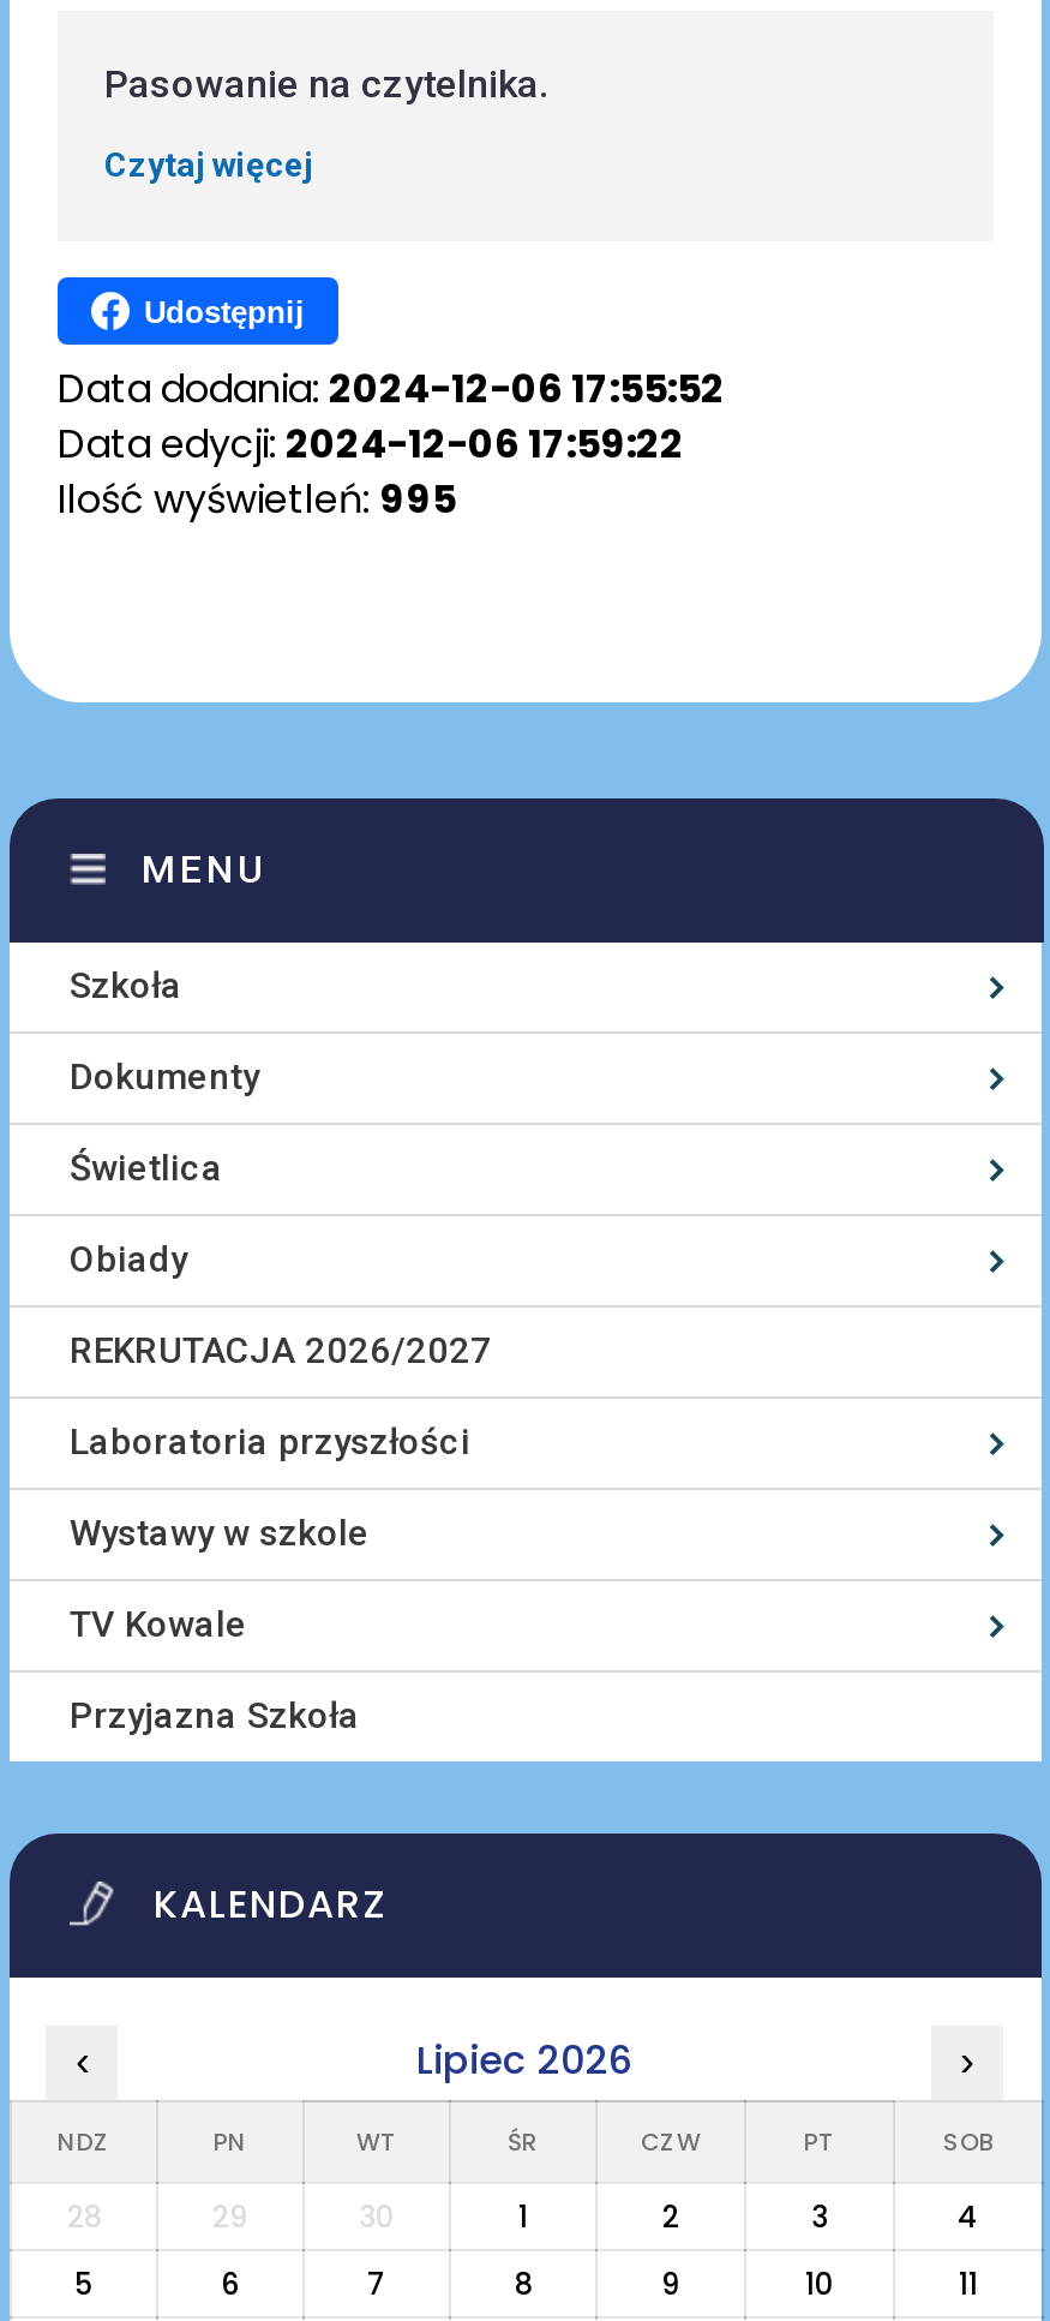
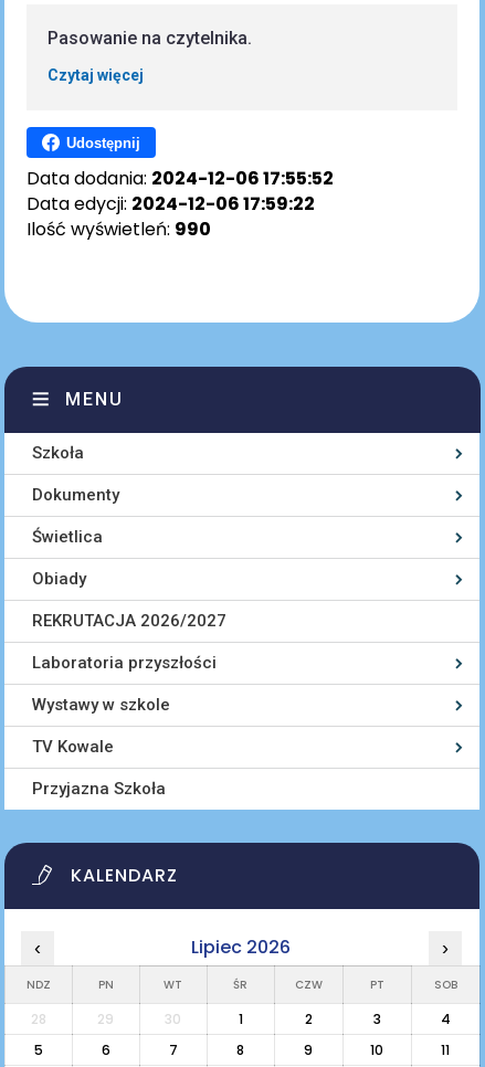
[58,472,456,527] Ilość wyświetleń: 995 -> [27,216,211,242] Ilość wyświetleń: 990

